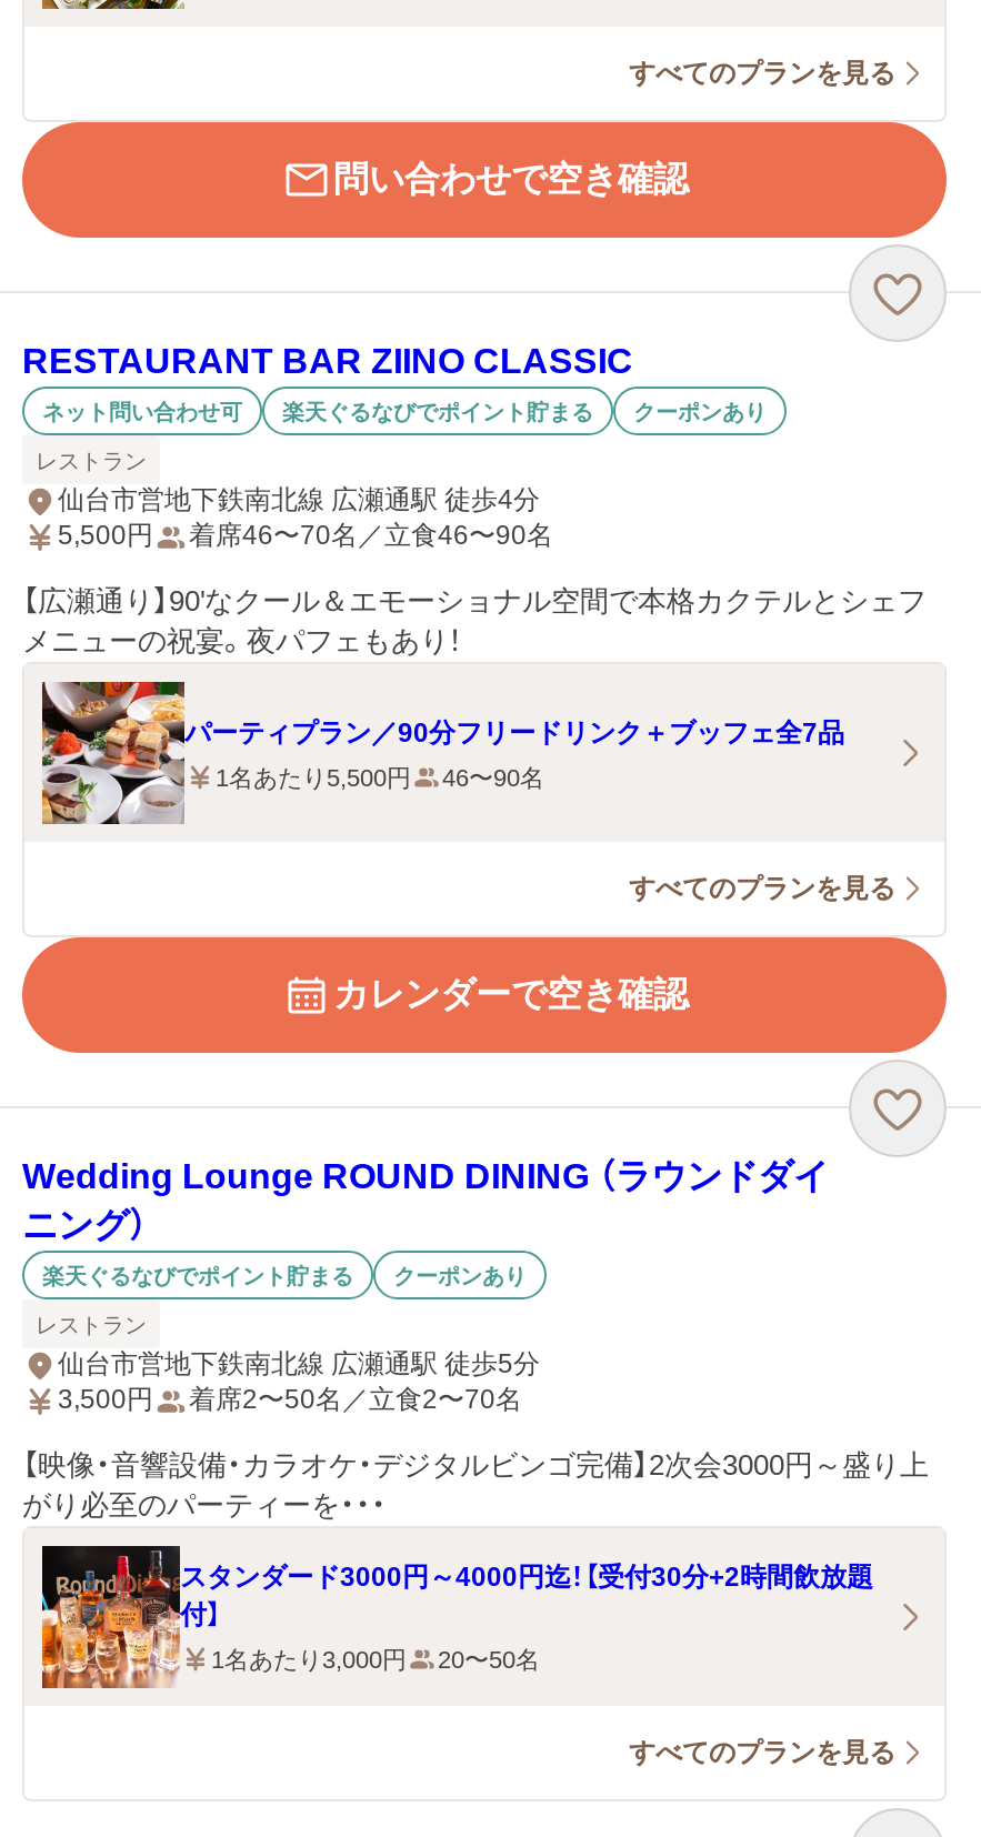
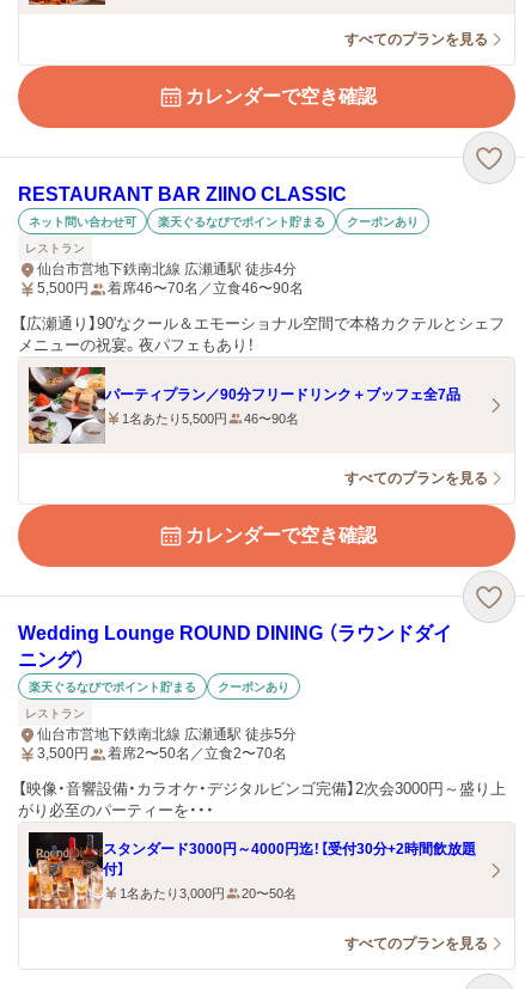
[333,160,689,198] 問い合わせで空き確認 -> [185,86,377,106] カレンダーで空き確認

